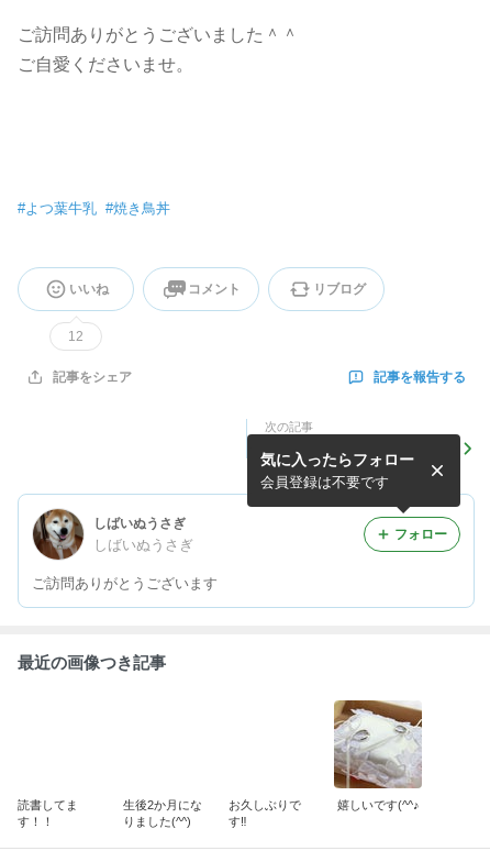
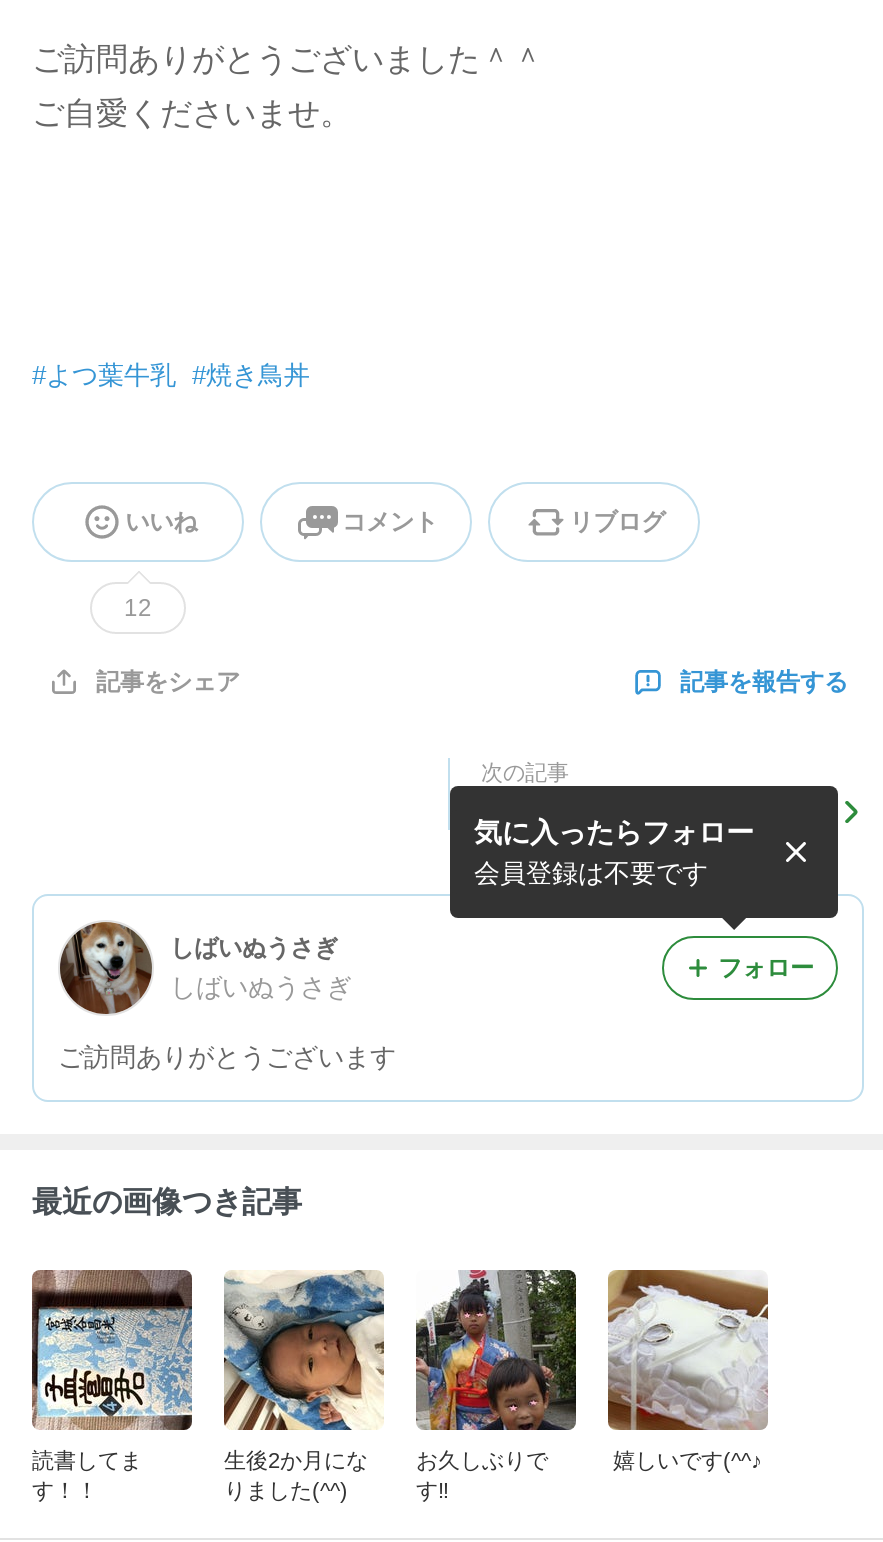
none -> [30,1268,194,1432] [image]
none -> [222,1268,386,1432] [image]
none -> [414,1268,578,1432] [image]

